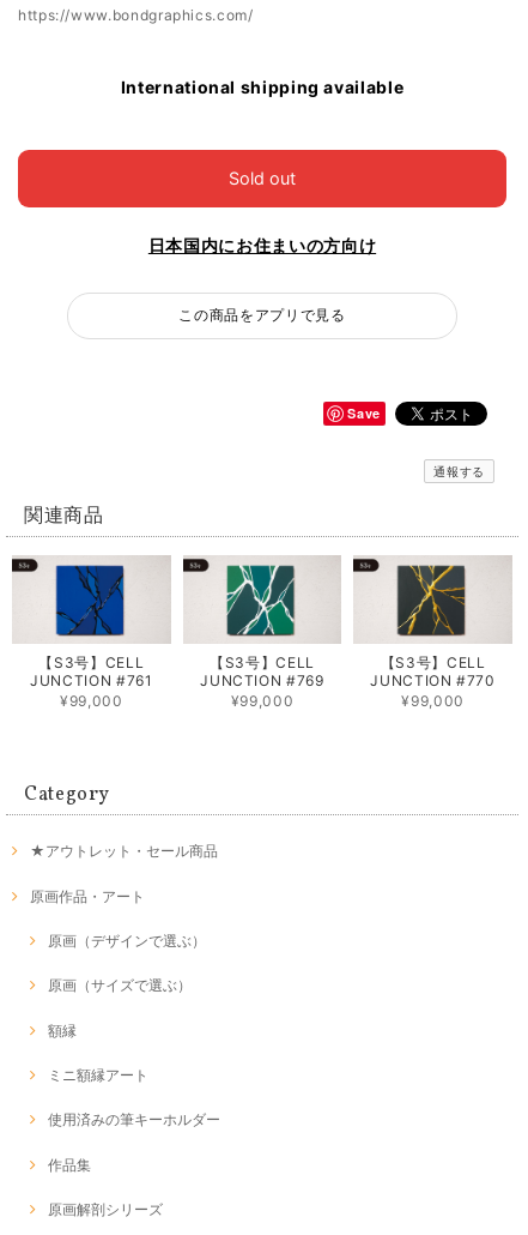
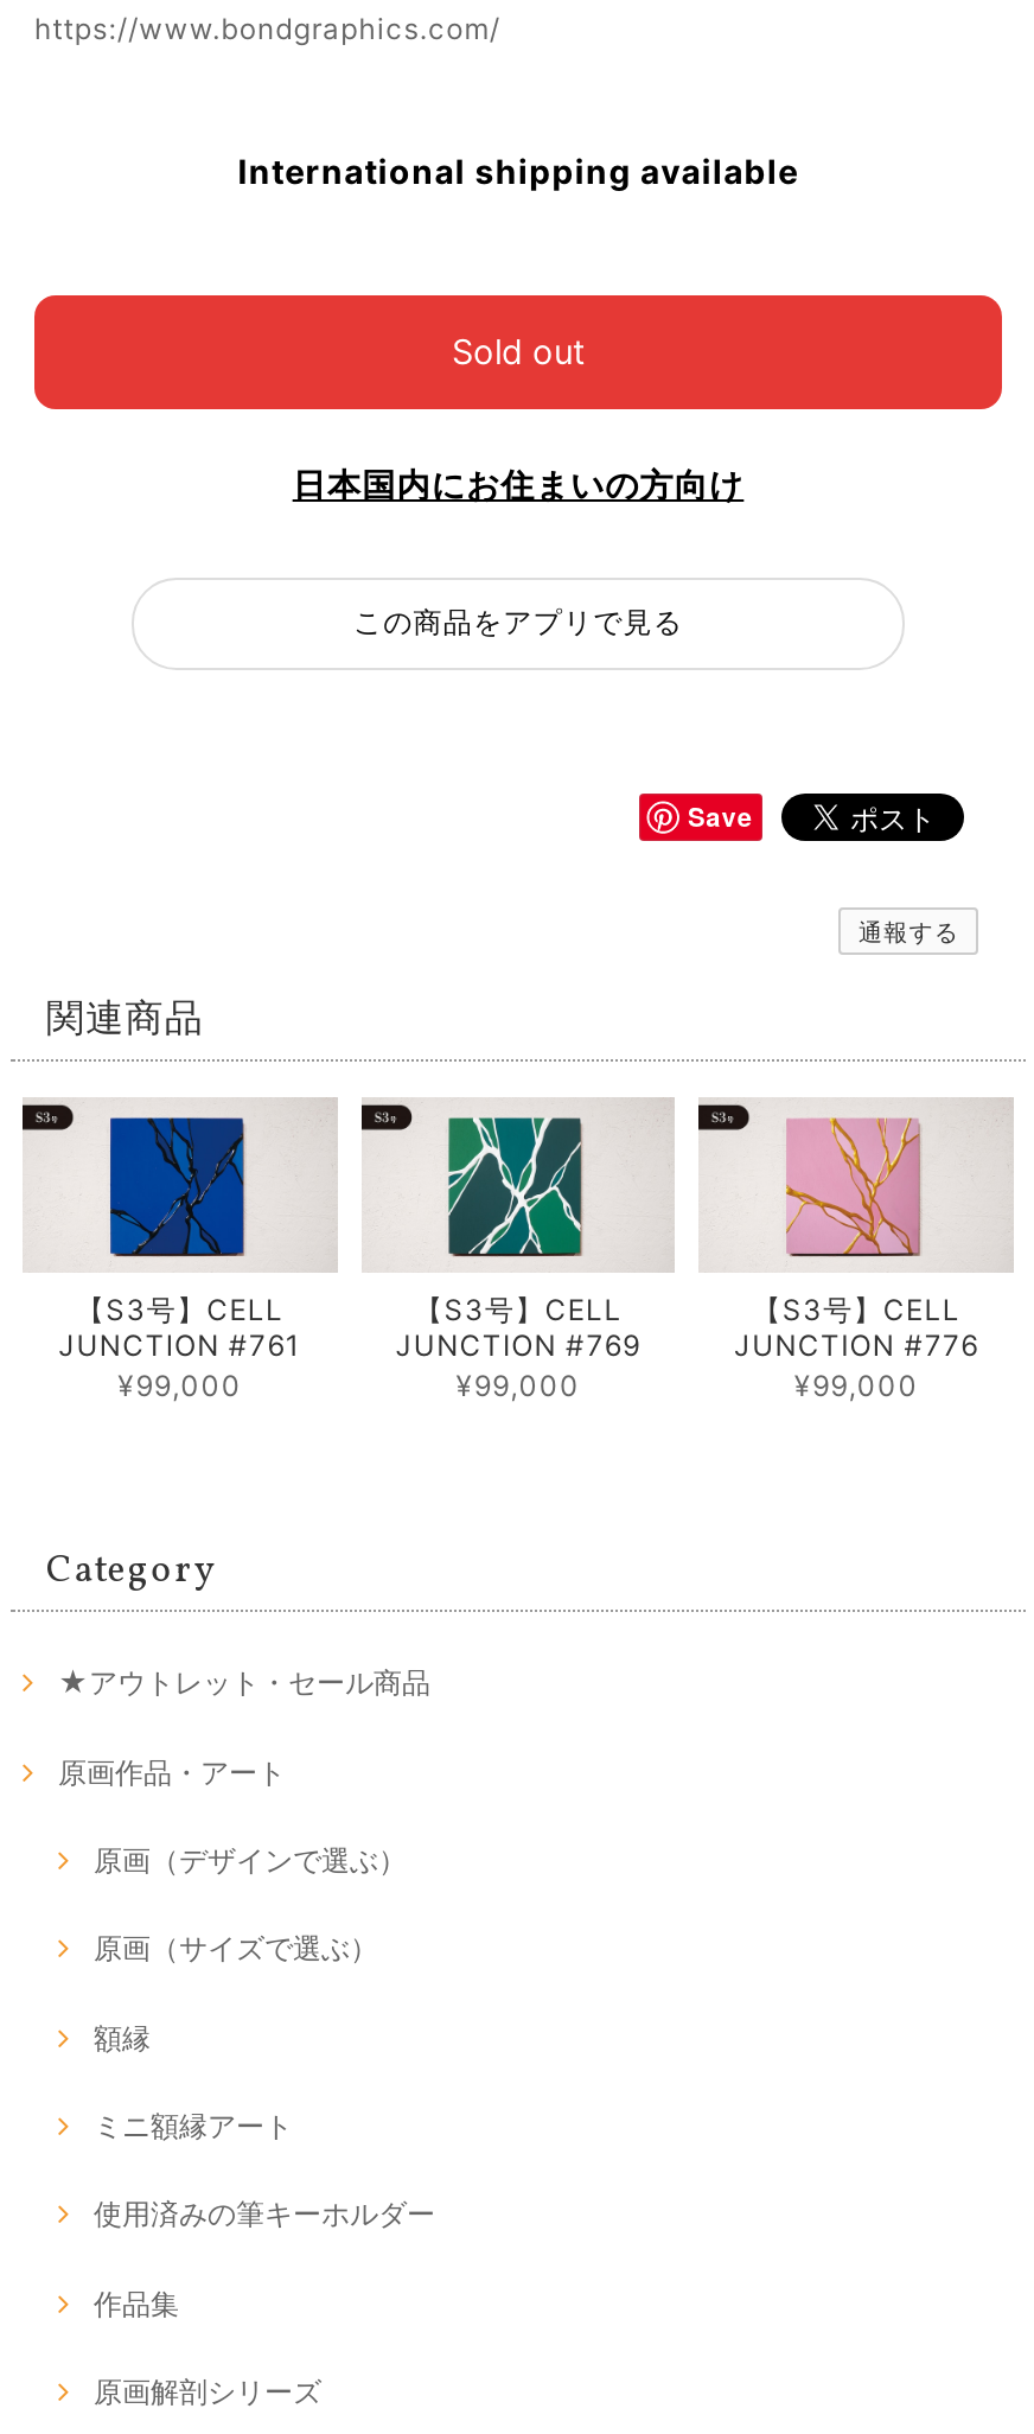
[370,565,495,689] [image] | JUNCTION #770 -> [734,1116,979,1362] [image] | JUNCTION #776

